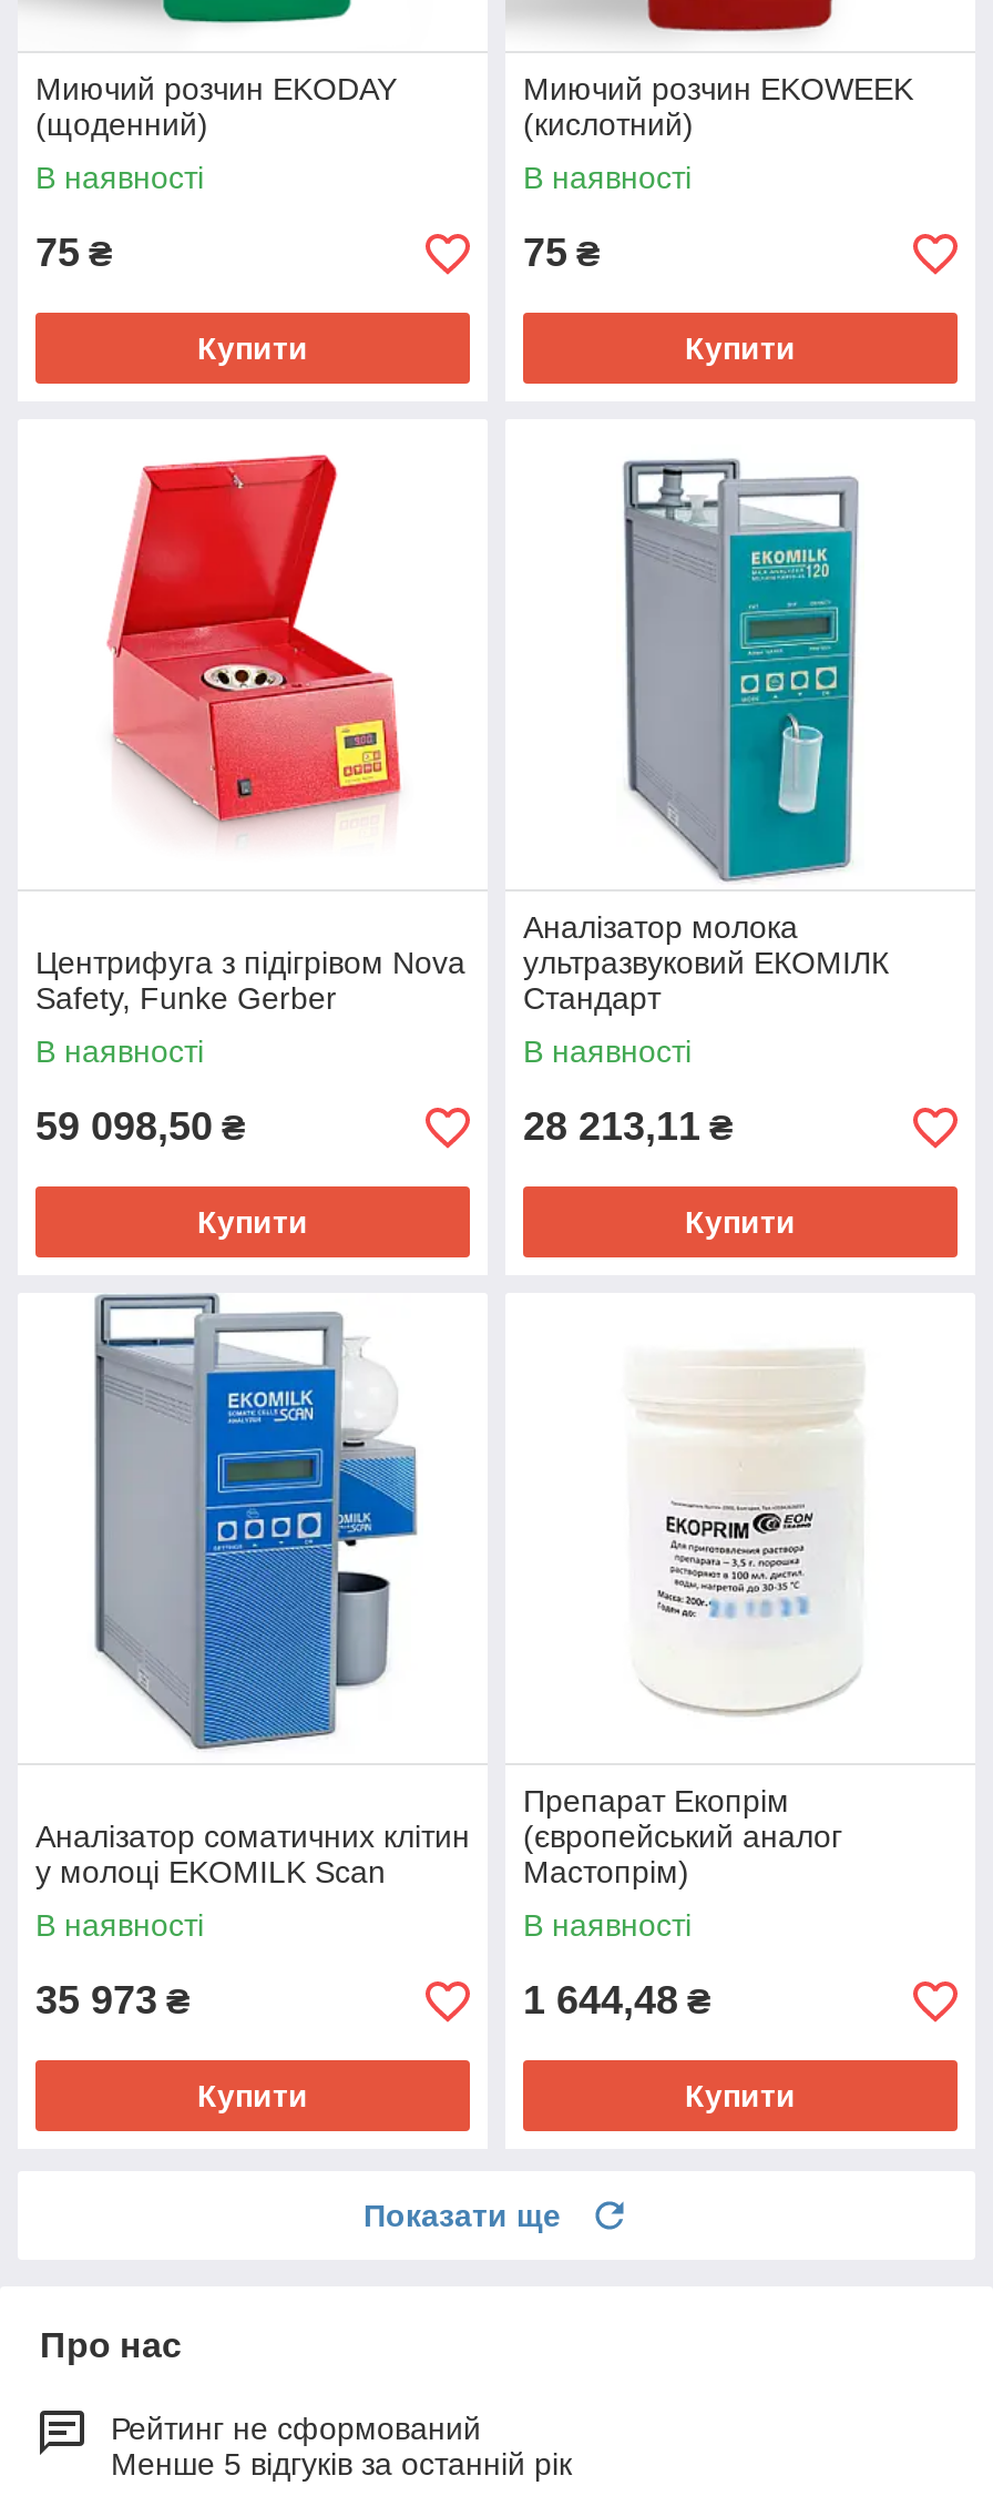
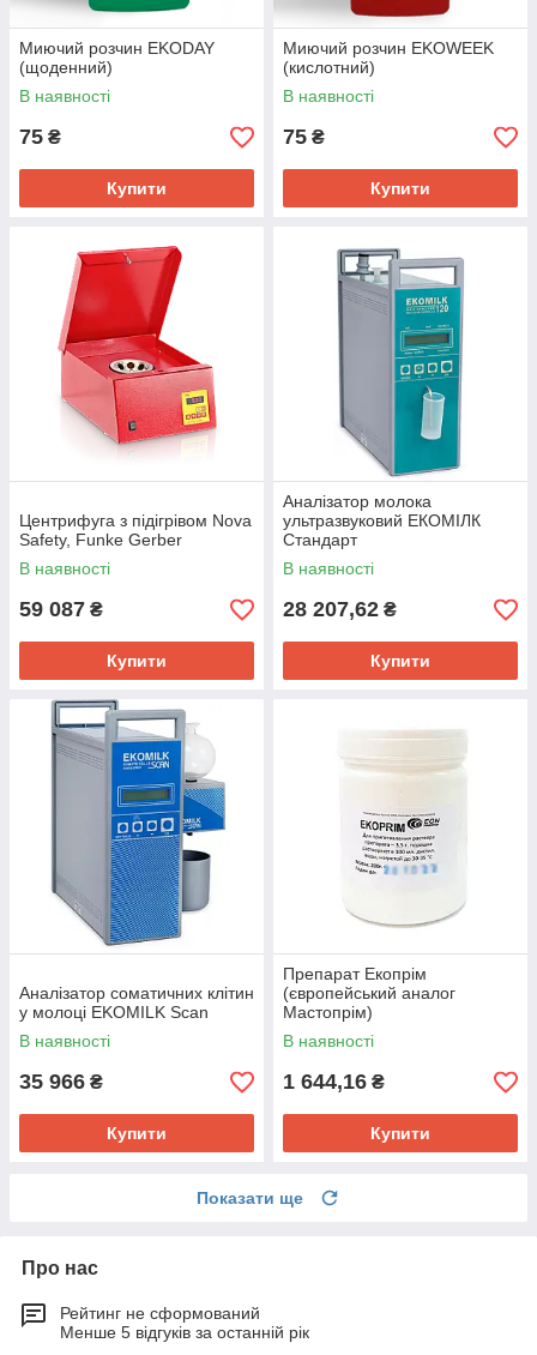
[35,1105,246,1149] 59 098,50 ₴ -> [19,597,103,621] 59 087 ₴
[523,1105,734,1149] 28 213,11 ₴ -> [283,597,397,621] 28 207,62 ₴
[35,1979,191,2023] 35 973 ₴ -> [19,1070,103,1094] 35 966 ₴
[523,1979,712,2023] 1 644,48 ₴ -> [283,1070,385,1094] 1 644,16 ₴

